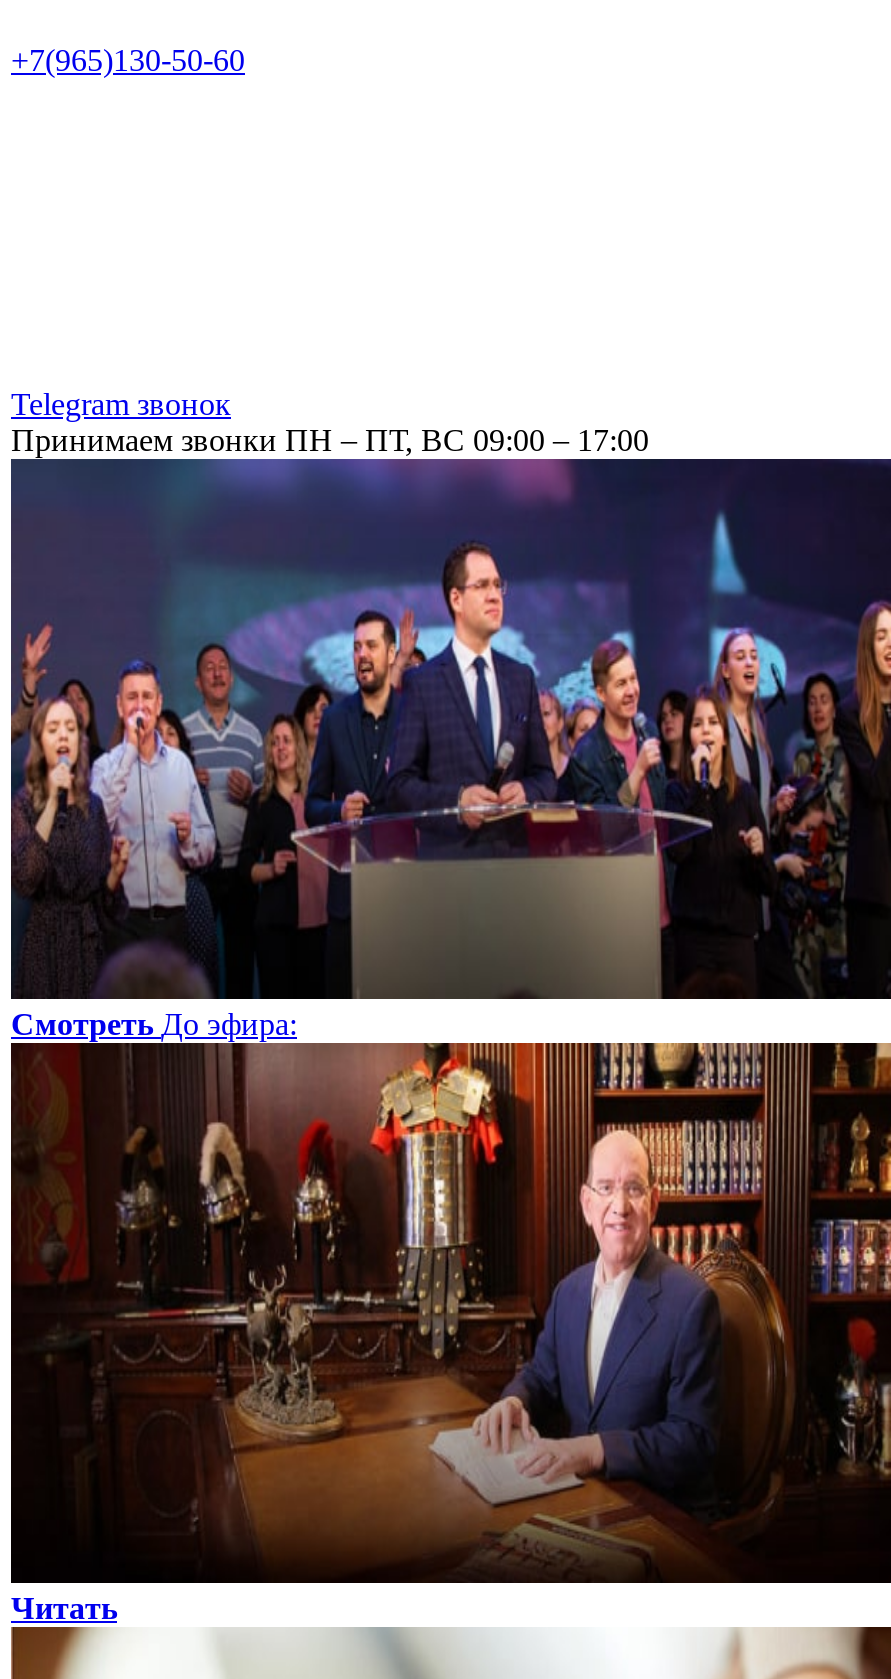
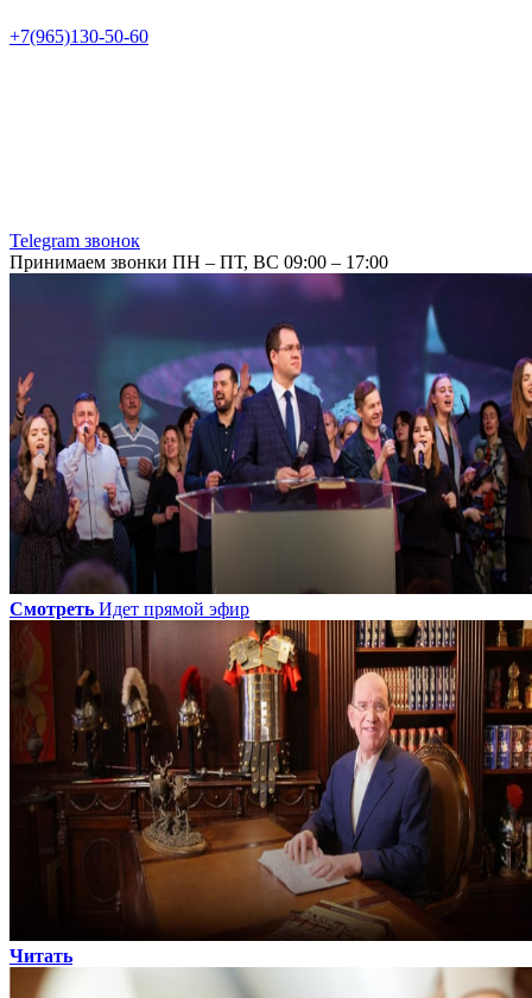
[11,1007,297,1041] Смотреть До эфира: -> [9,599,249,619] Смотреть Идет прямой эфир

